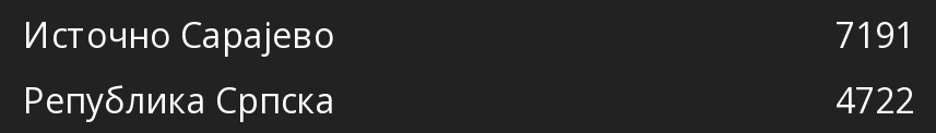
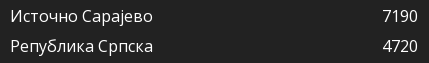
[836,10,914,58] 7191 -> [382,5,418,27] 7190
[836,75,914,123] 4722 -> [382,35,418,57] 4720

